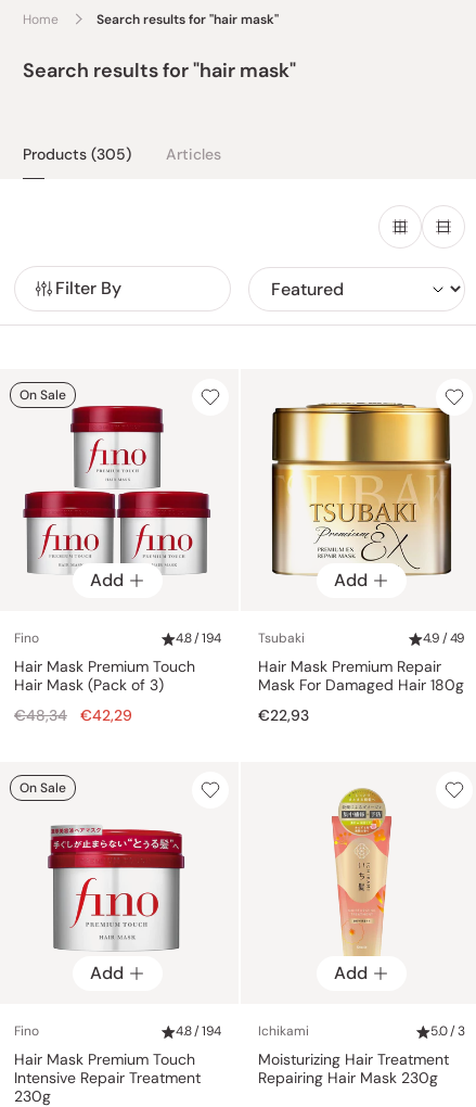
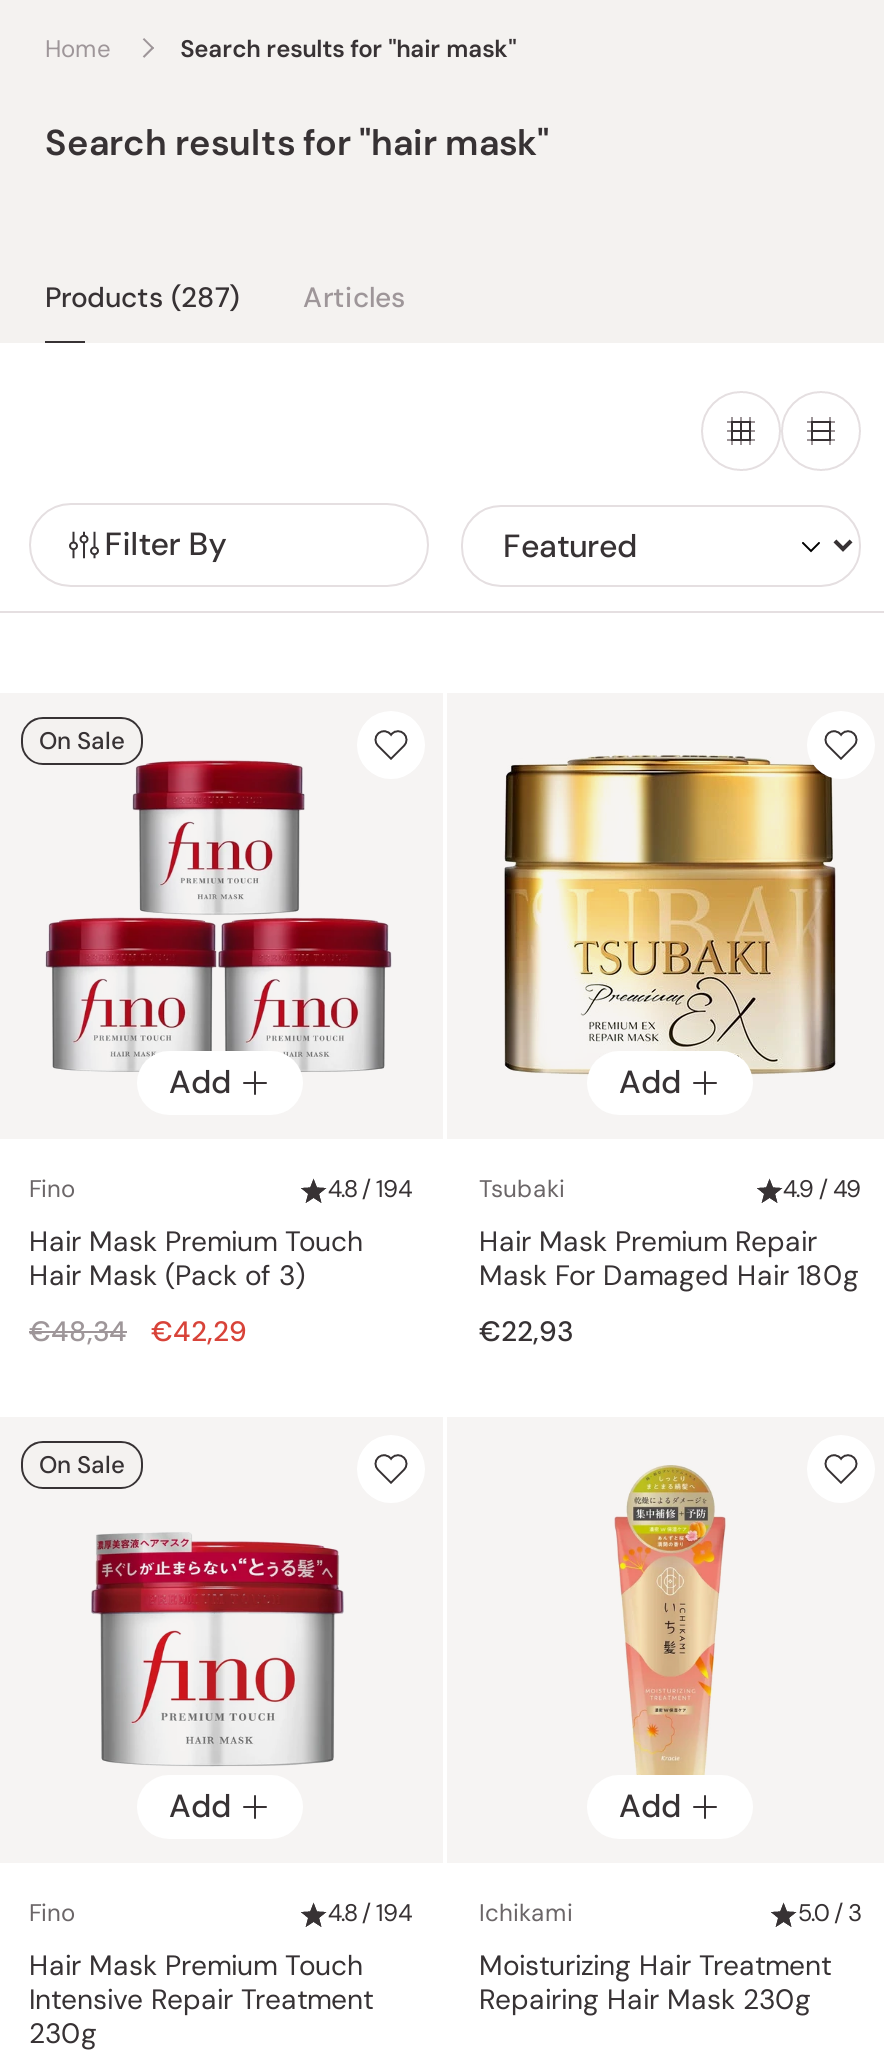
[23,144,221,164] Products (305) Articles -> [45,279,405,315] Products (287) Articles

